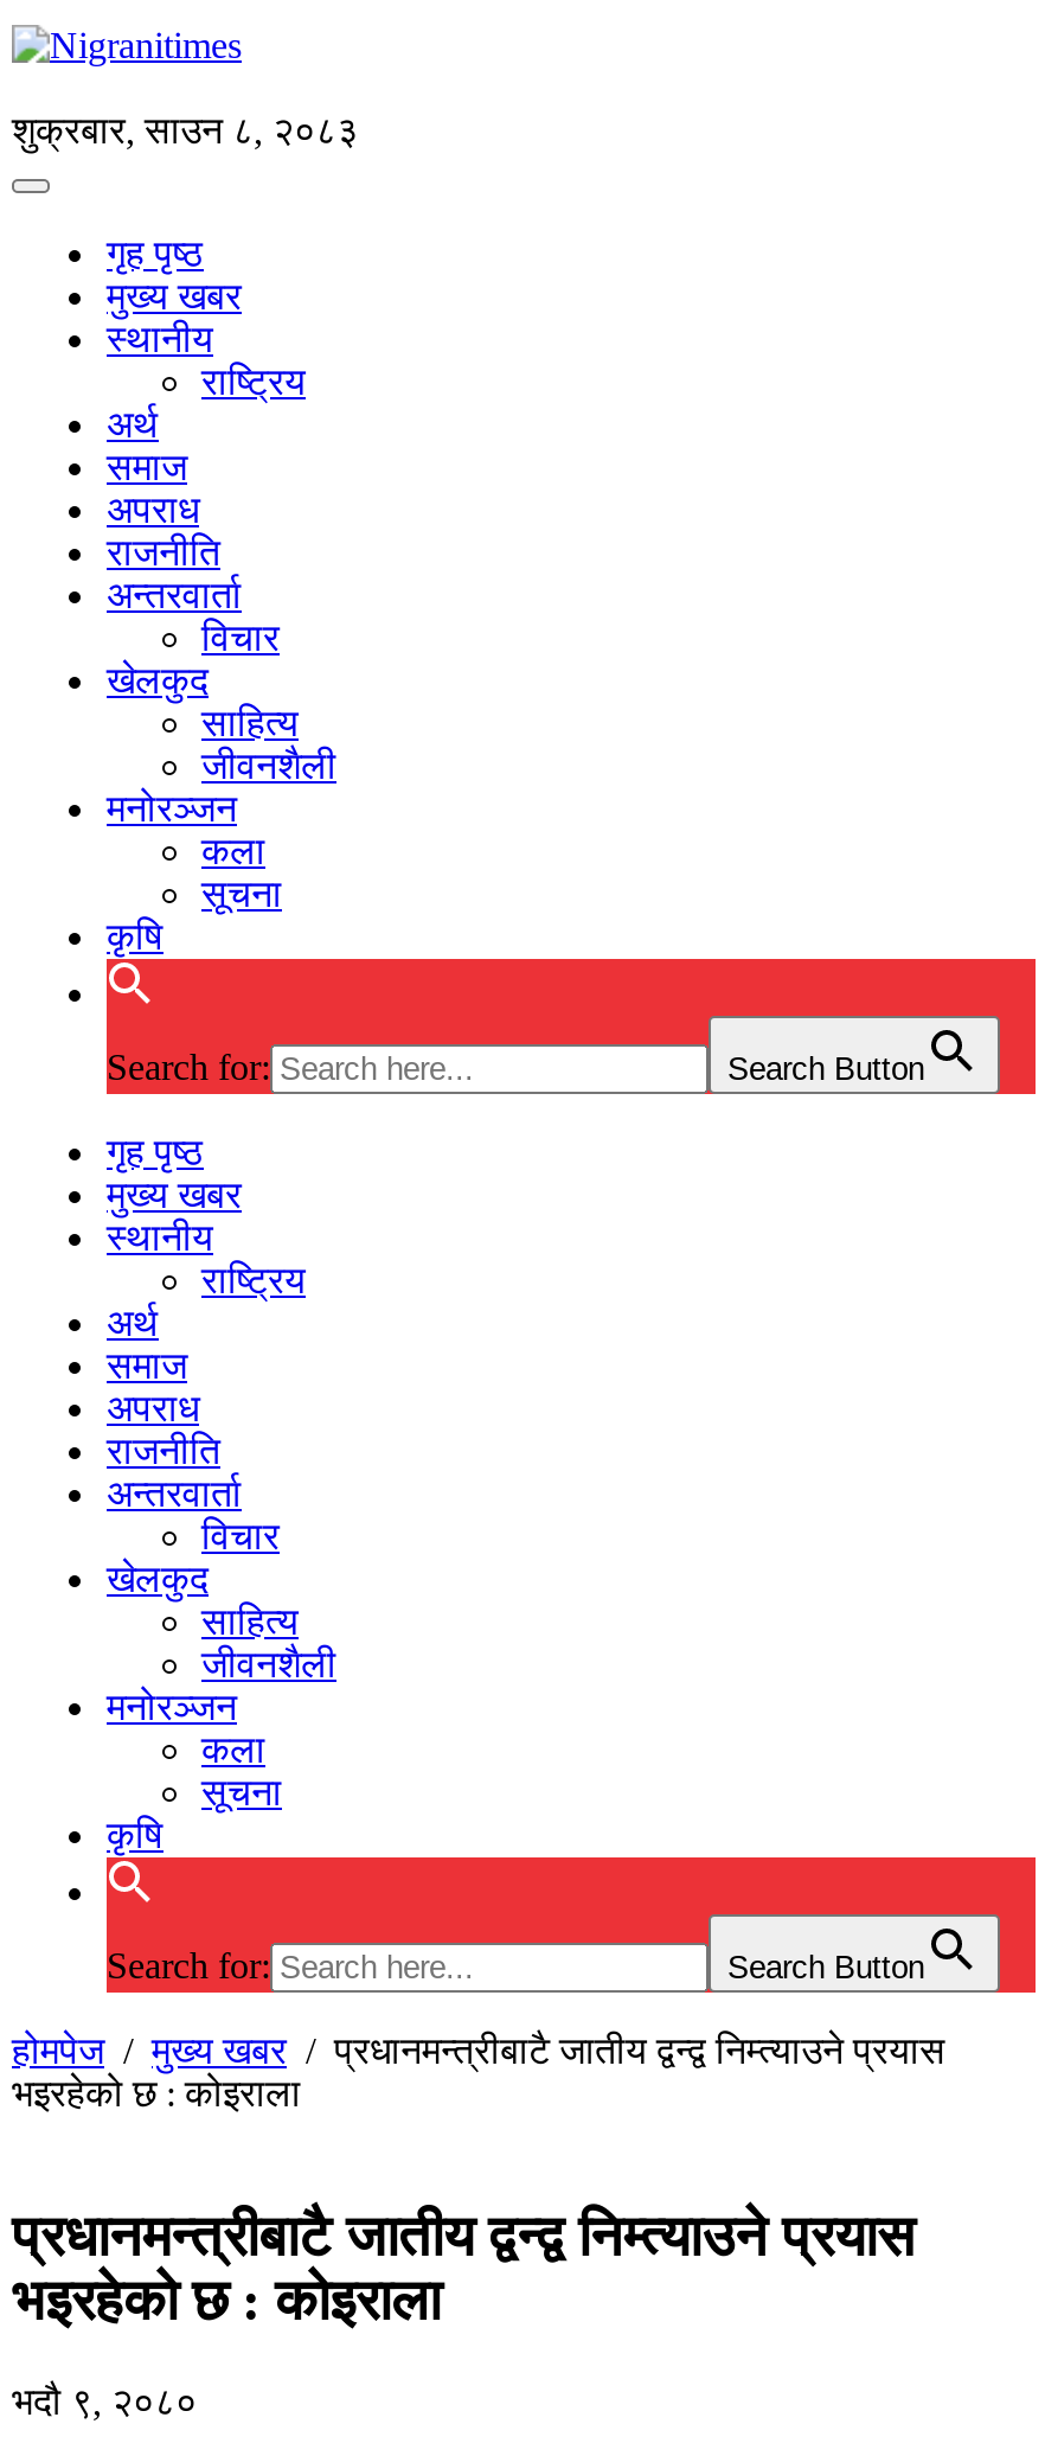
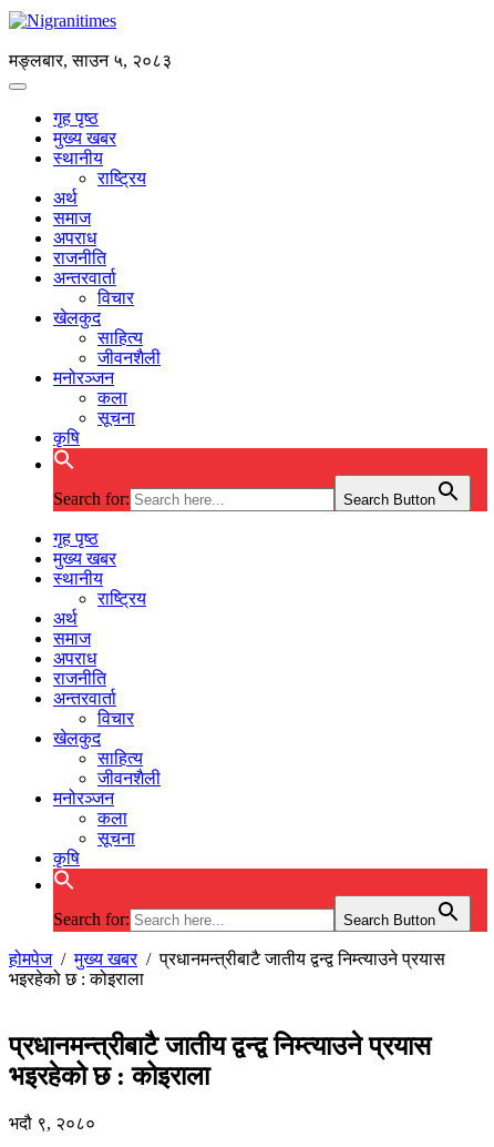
[12,110,358,151] शुक्रबार, साउन ८, २०८३ -> [9,51,172,70] मङ्लबार, साउन ५, २०८३

